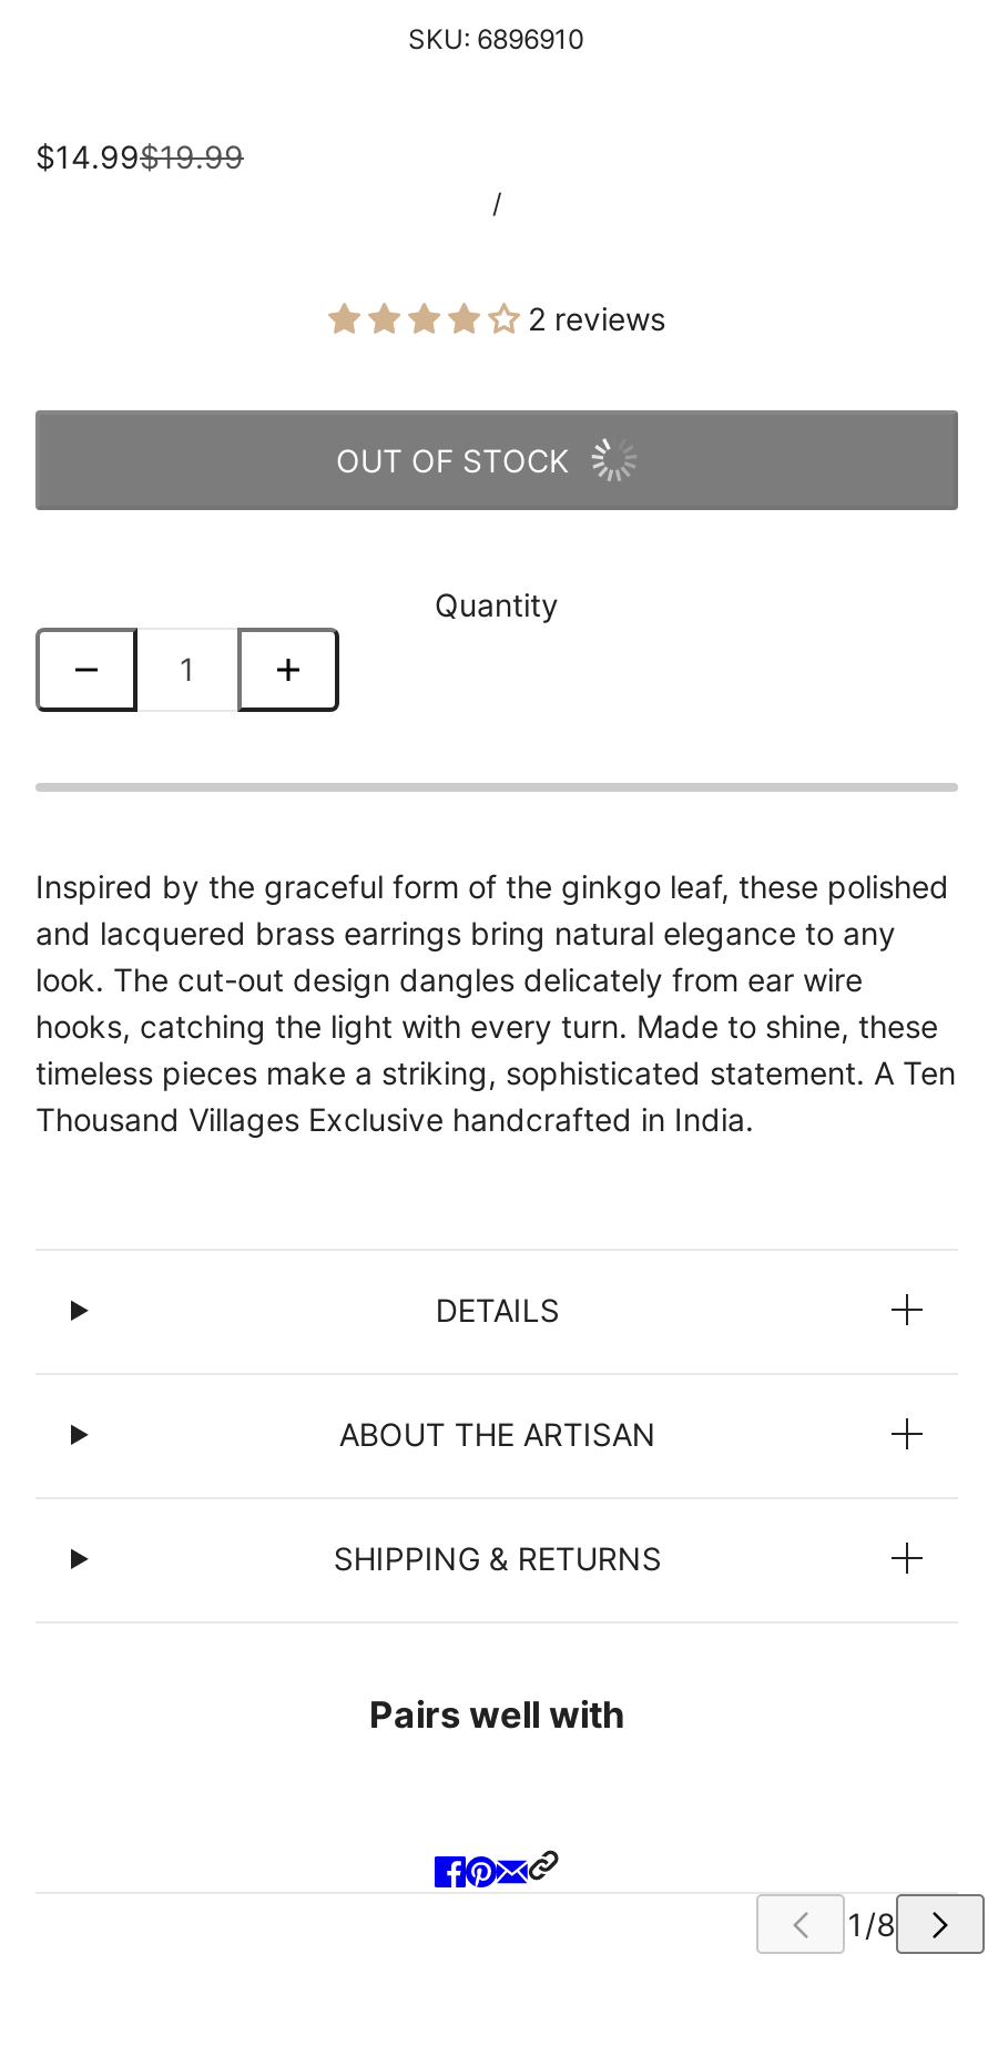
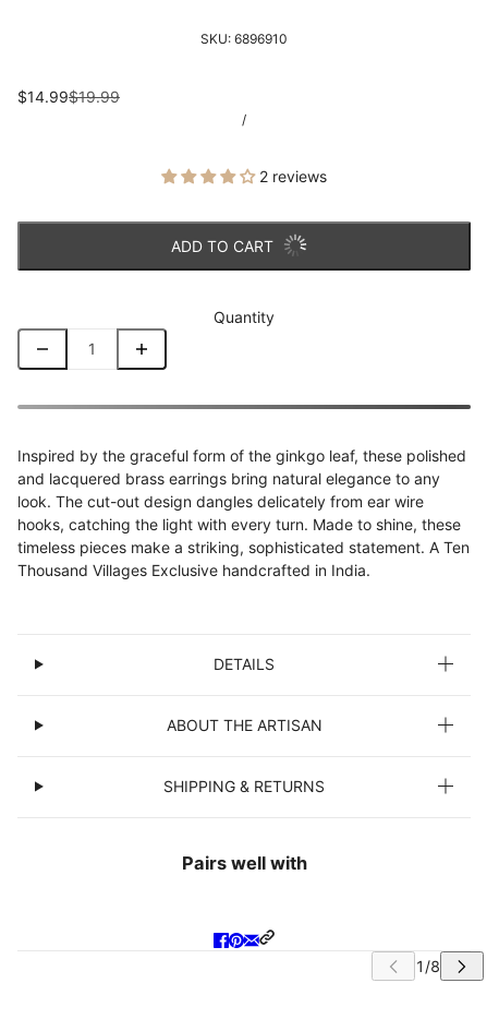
[336,441,569,479] OUT OF STOCK -> [171,237,273,255] ADD TO CART

